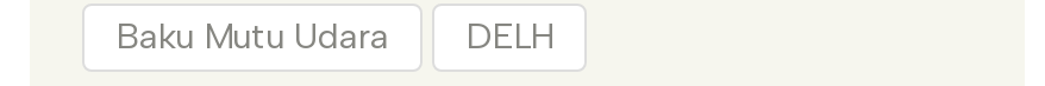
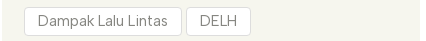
[115,15,389,58] Baku Mutu Udara -> [38,12,168,30] Dampak Lalu Lintas

